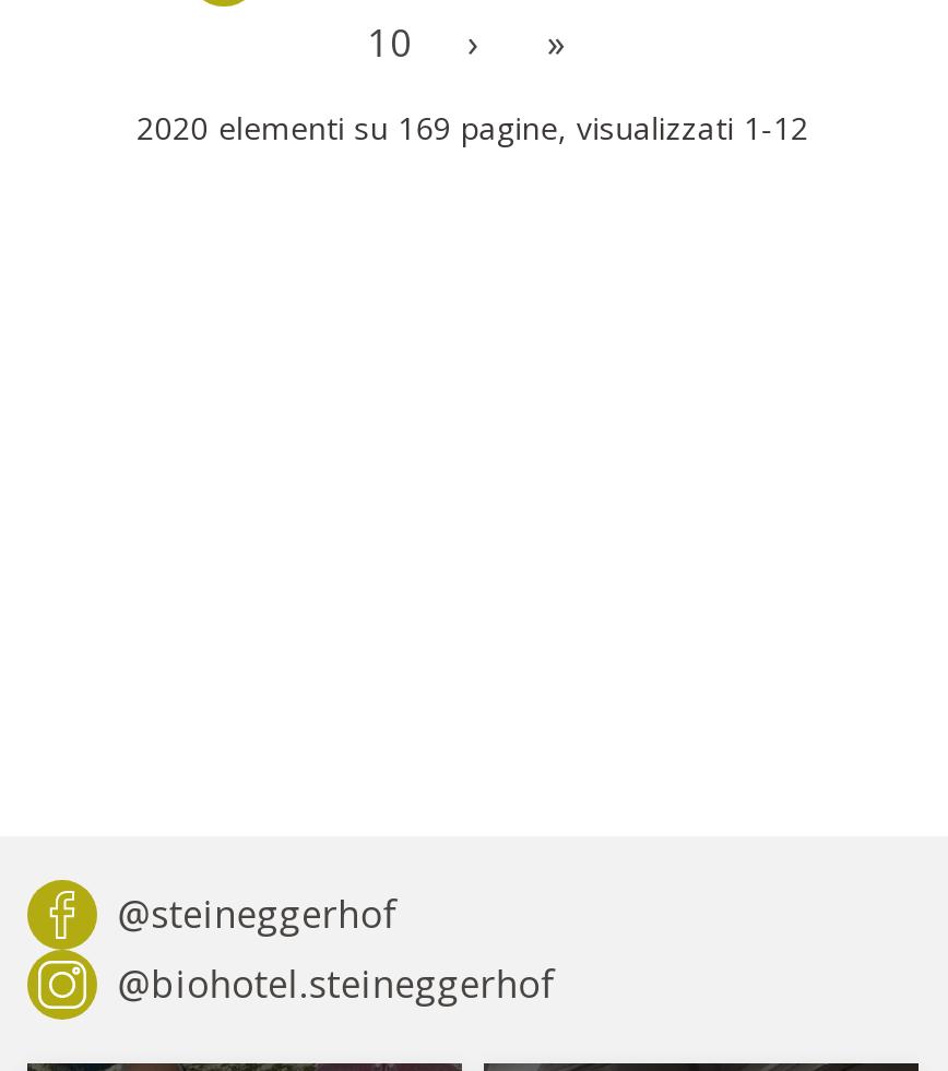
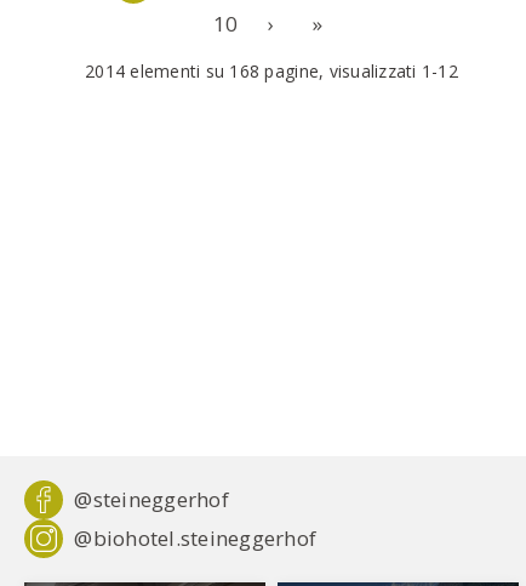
[137,107,809,148] 2020 elementi su 169 pagine, visualizzati 1-12 -> [85,59,458,82] 2014 elementi su 168 pagine, visualizzati 1-12

